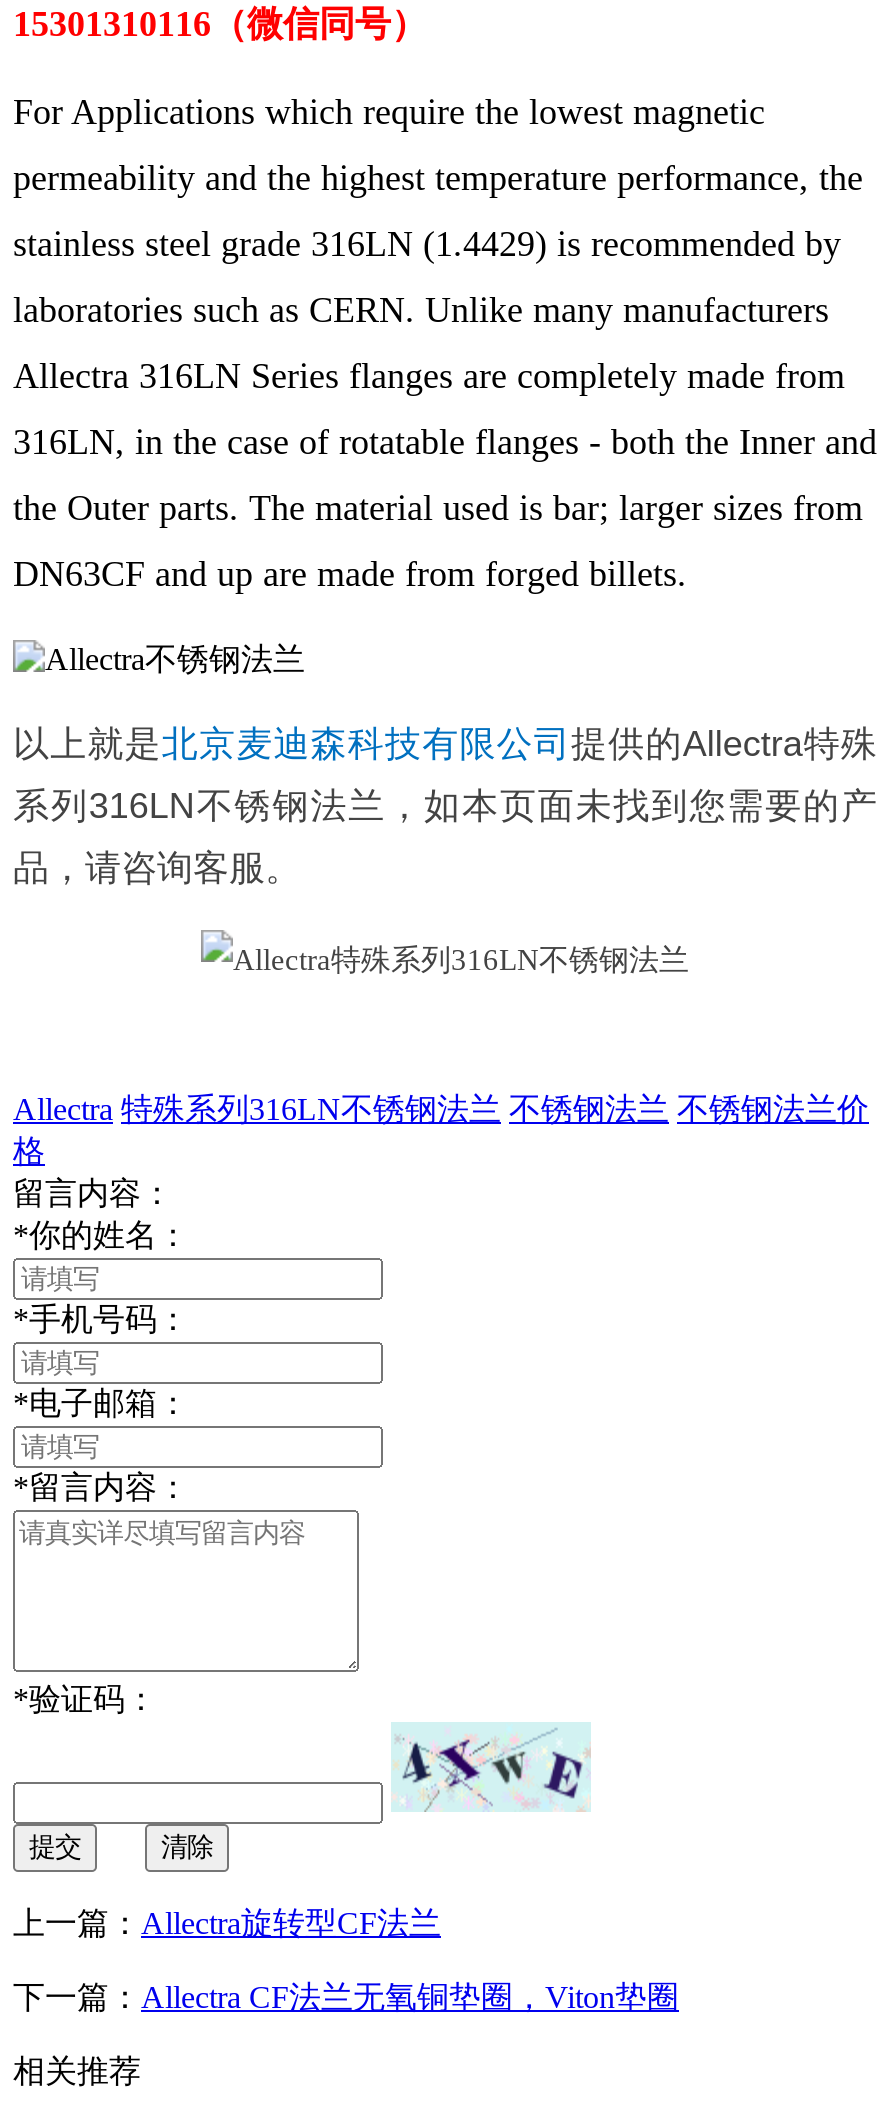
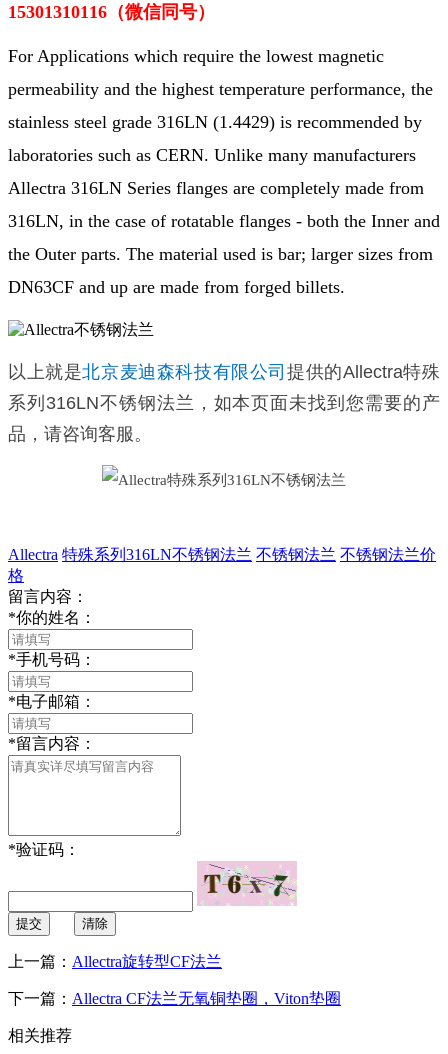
[391,1722,591,1812] [image] -> [197,861,297,906] [image]

